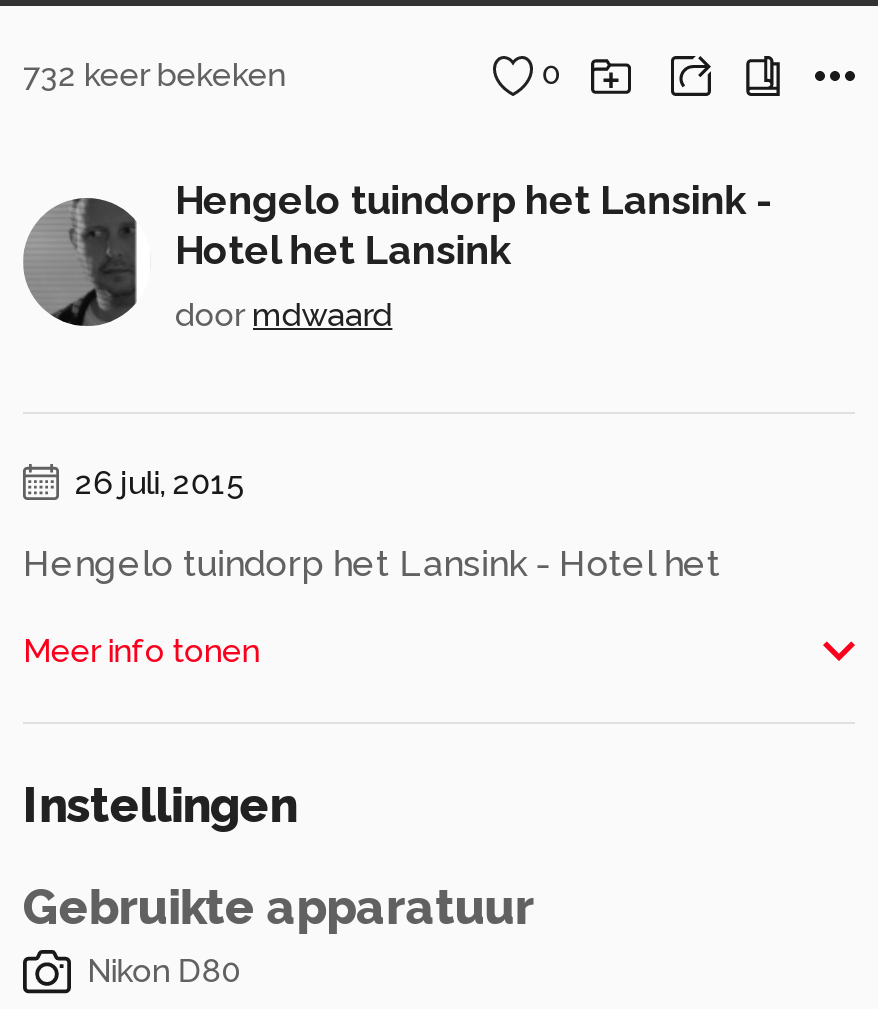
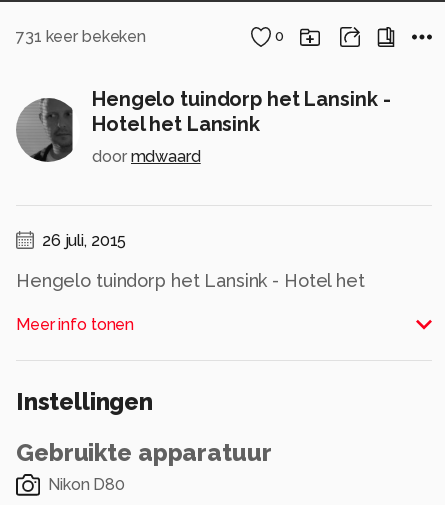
[23,56,285,94] 732 keer bekeken -> [16,27,146,46] 731 keer bekeken

